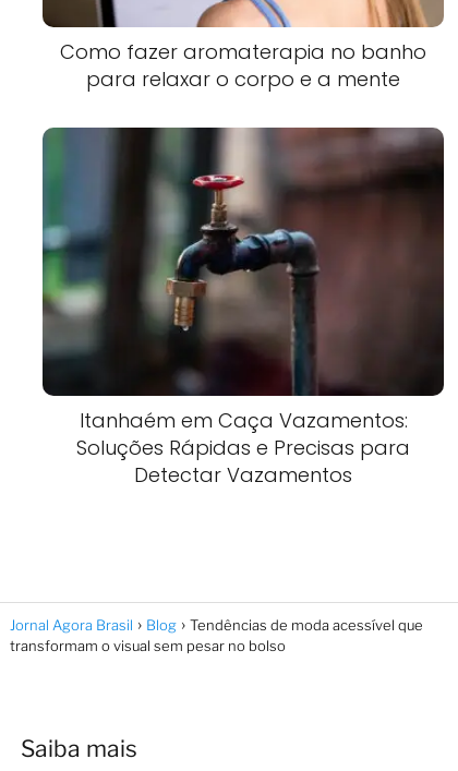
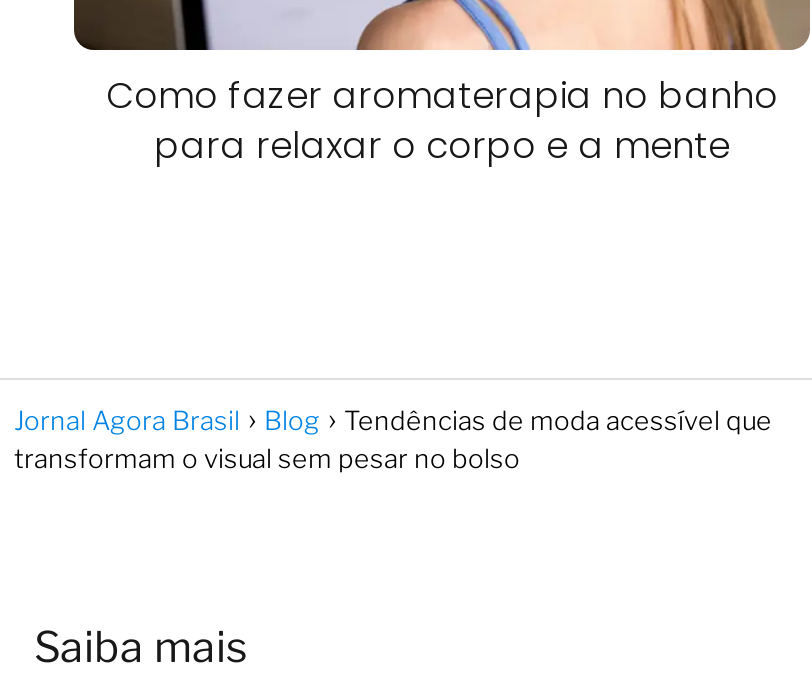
[41,127,445,488] [image] | Itanhaém em Caça Vazamentos: | Soluções Rápidas e Precisas para | Detectar Vazamentos -> none

